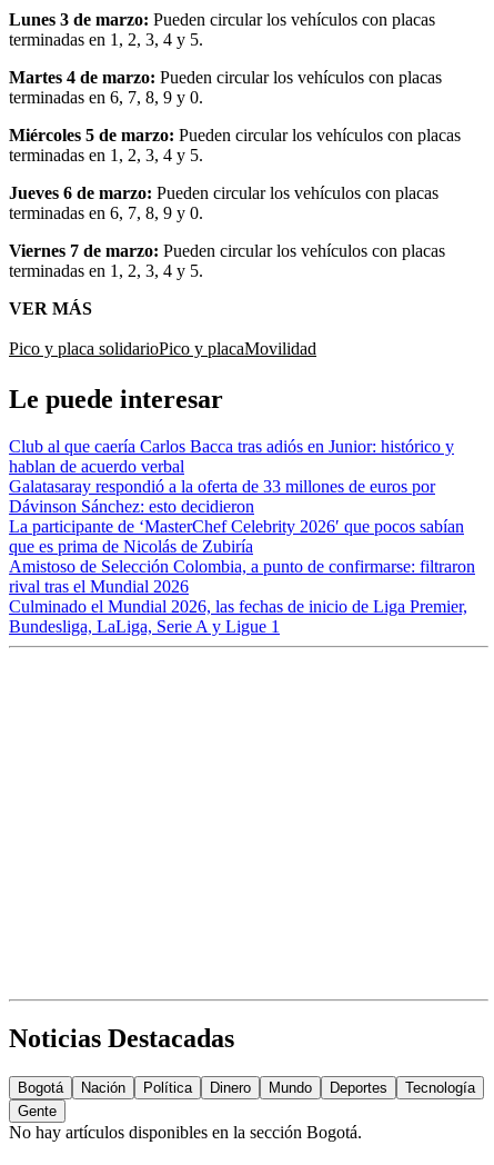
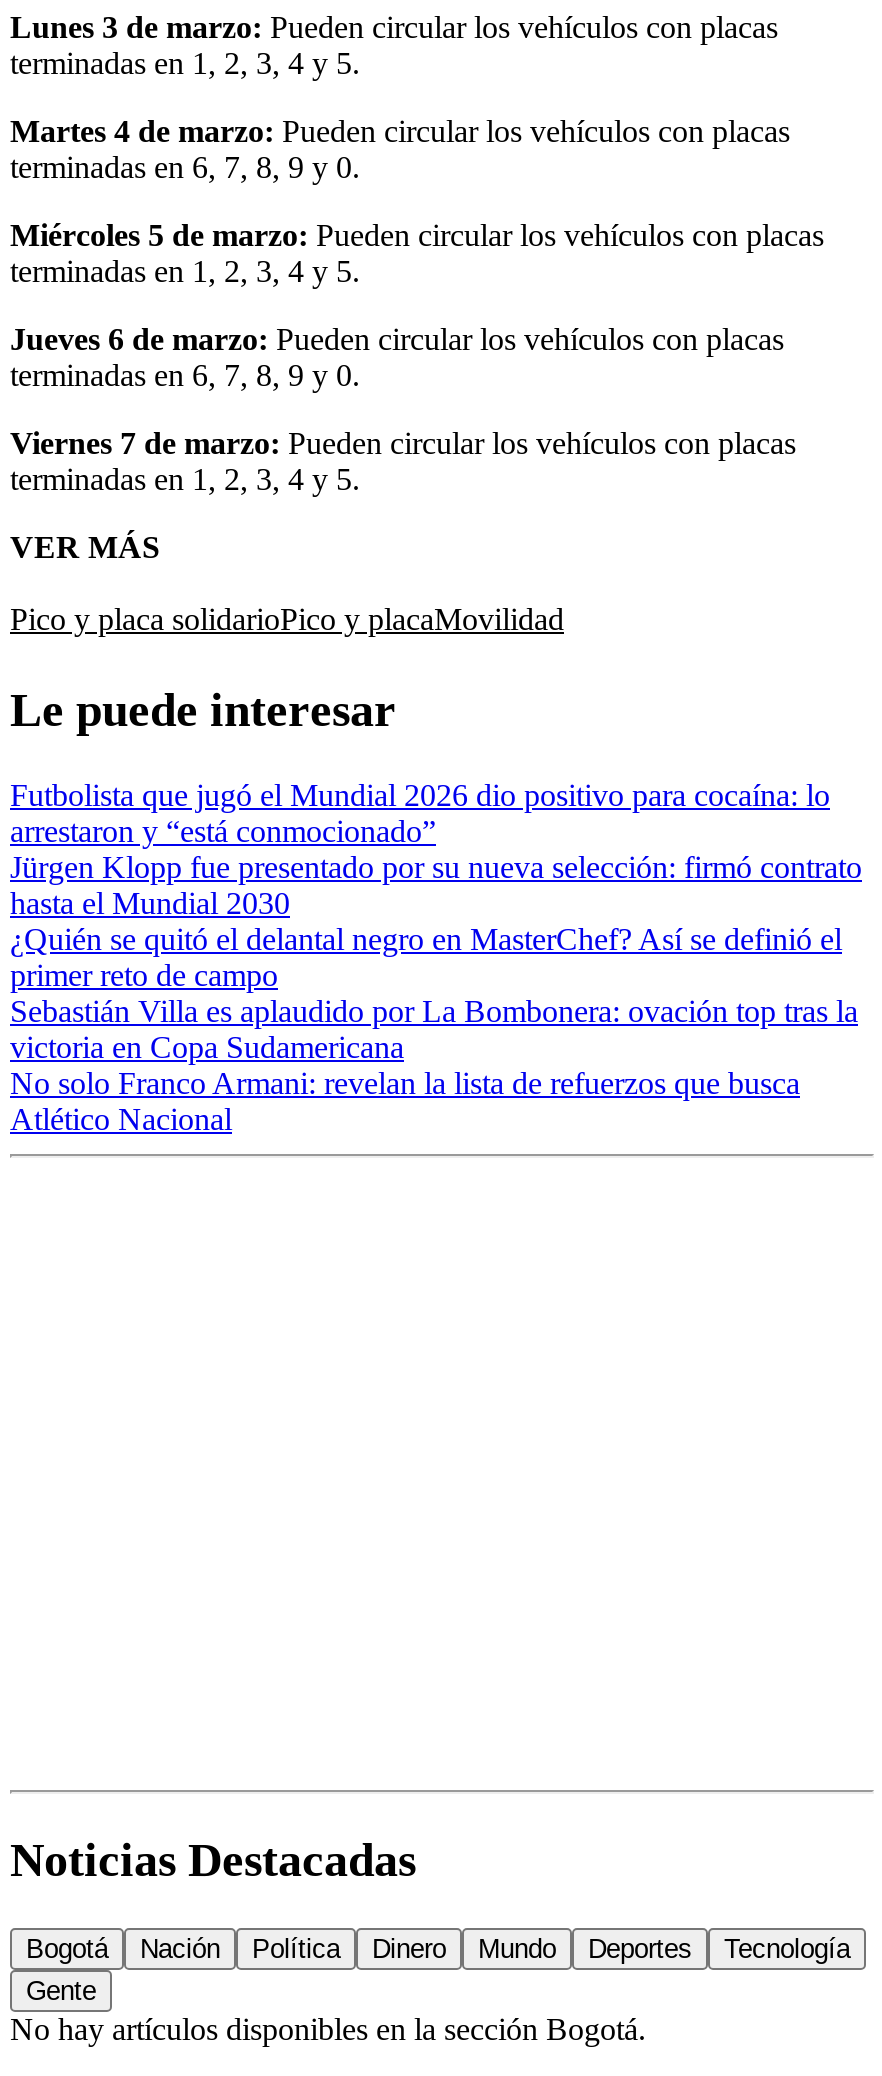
[9,437,475,636] Club al que caería Carlos Bacca tras adiós en Junior: histórico y | hablan de acuerdo verbal | Galatasaray respondió a la oferta de 33 millones de euros por | Dávinson Sánchez: esto decidieron | La participante de ‘MasterChef Celebrity 2026′ que pocos sabían | que es prima de Nicolás de Zubiría | Amistoso de Selección Colombia, a punto de confirmarse: filtraron | rival tras el Mundial 2026 | Culminado el Mundial 2026, las fechas de inicio de Liga Premier, | Bundesliga, LaLiga, Serie A y Ligue 1 -> [10,778,862,1136] Futbolista que jugó el Mundial 2026 dio positivo para cocaína: lo | arrestaron y “está conmocionado” | Jürgen Klopp fue presentado por su nueva selección: firmó contrato | hasta el Mundial 2030 | ¿Quién se quitó el delantal negro en MasterChef? Así se definió el | primer reto de campo | Sebastián Villa es aplaudido por La Bombonera: ovación top tras la | victoria en Copa Sudamericana | No solo Franco Armani: revelan la lista de refuerzos que busca | Atlético Nacional

